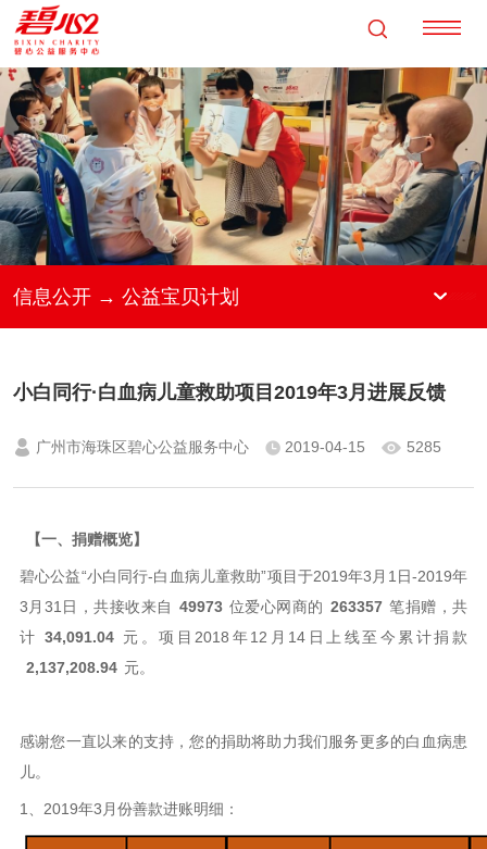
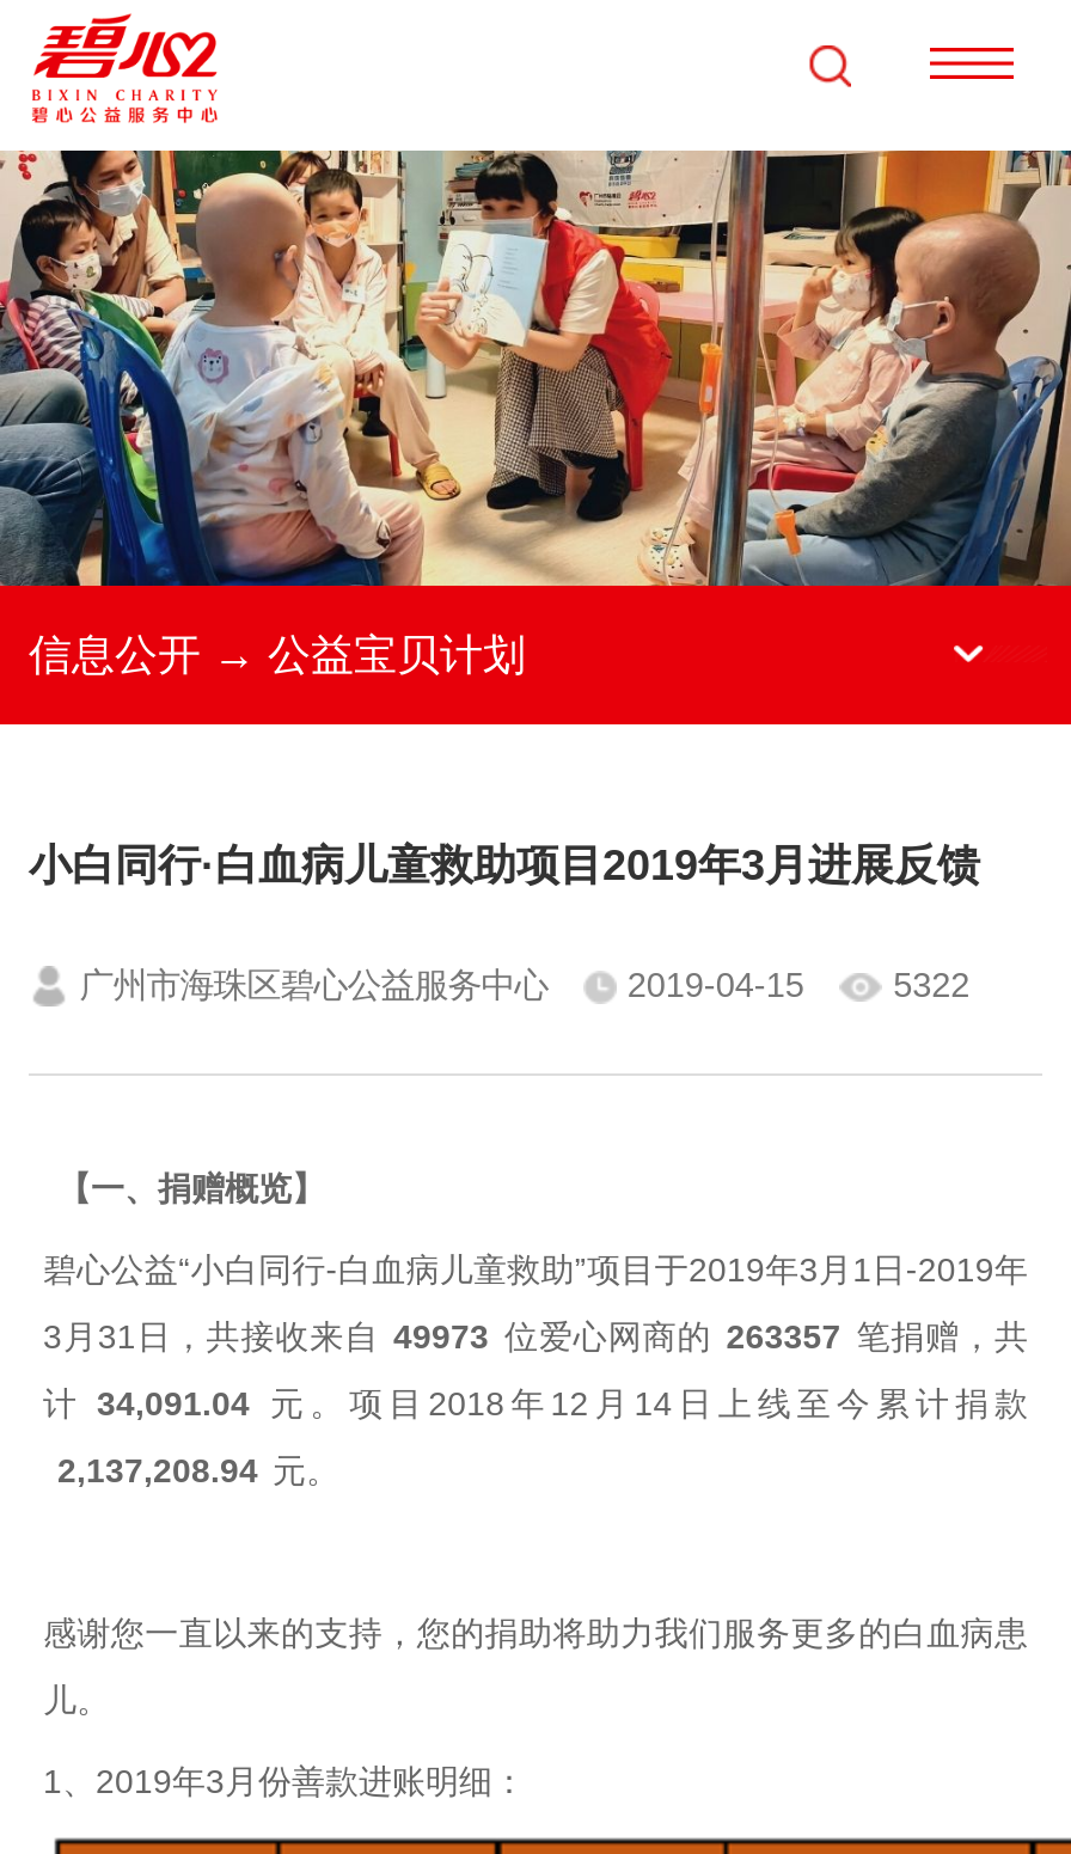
[406,438,441,455] 5285 -> [893,965,970,1004] 5322

